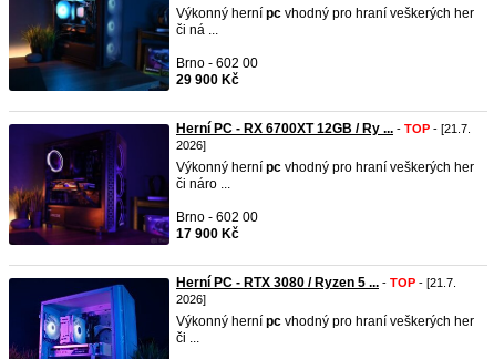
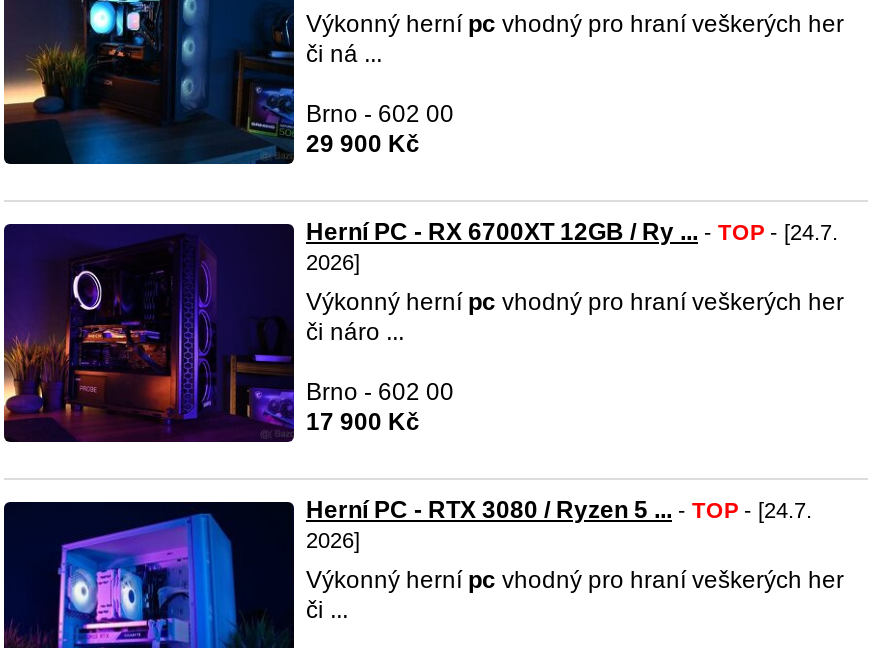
[176,121,471,136] Herní PC - RX 6700XT 12GB / Ry ... - TOP - [21.7. -> [306,218,838,246] Herní PC - RX 6700XT 12GB / Ry ... - TOP - [24.7.
[176,275,456,290] Herní PC - RTX 3080 / Ryzen 5 ... - TOP - [21.7. -> [306,496,812,524] Herní PC - RTX 3080 / Ryzen 5 ... - TOP - [24.7.

